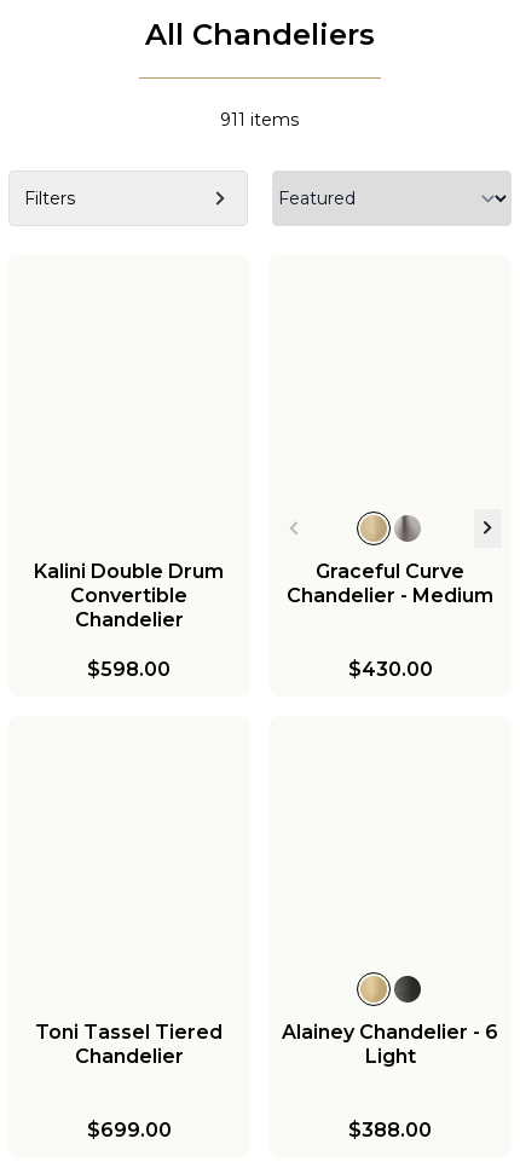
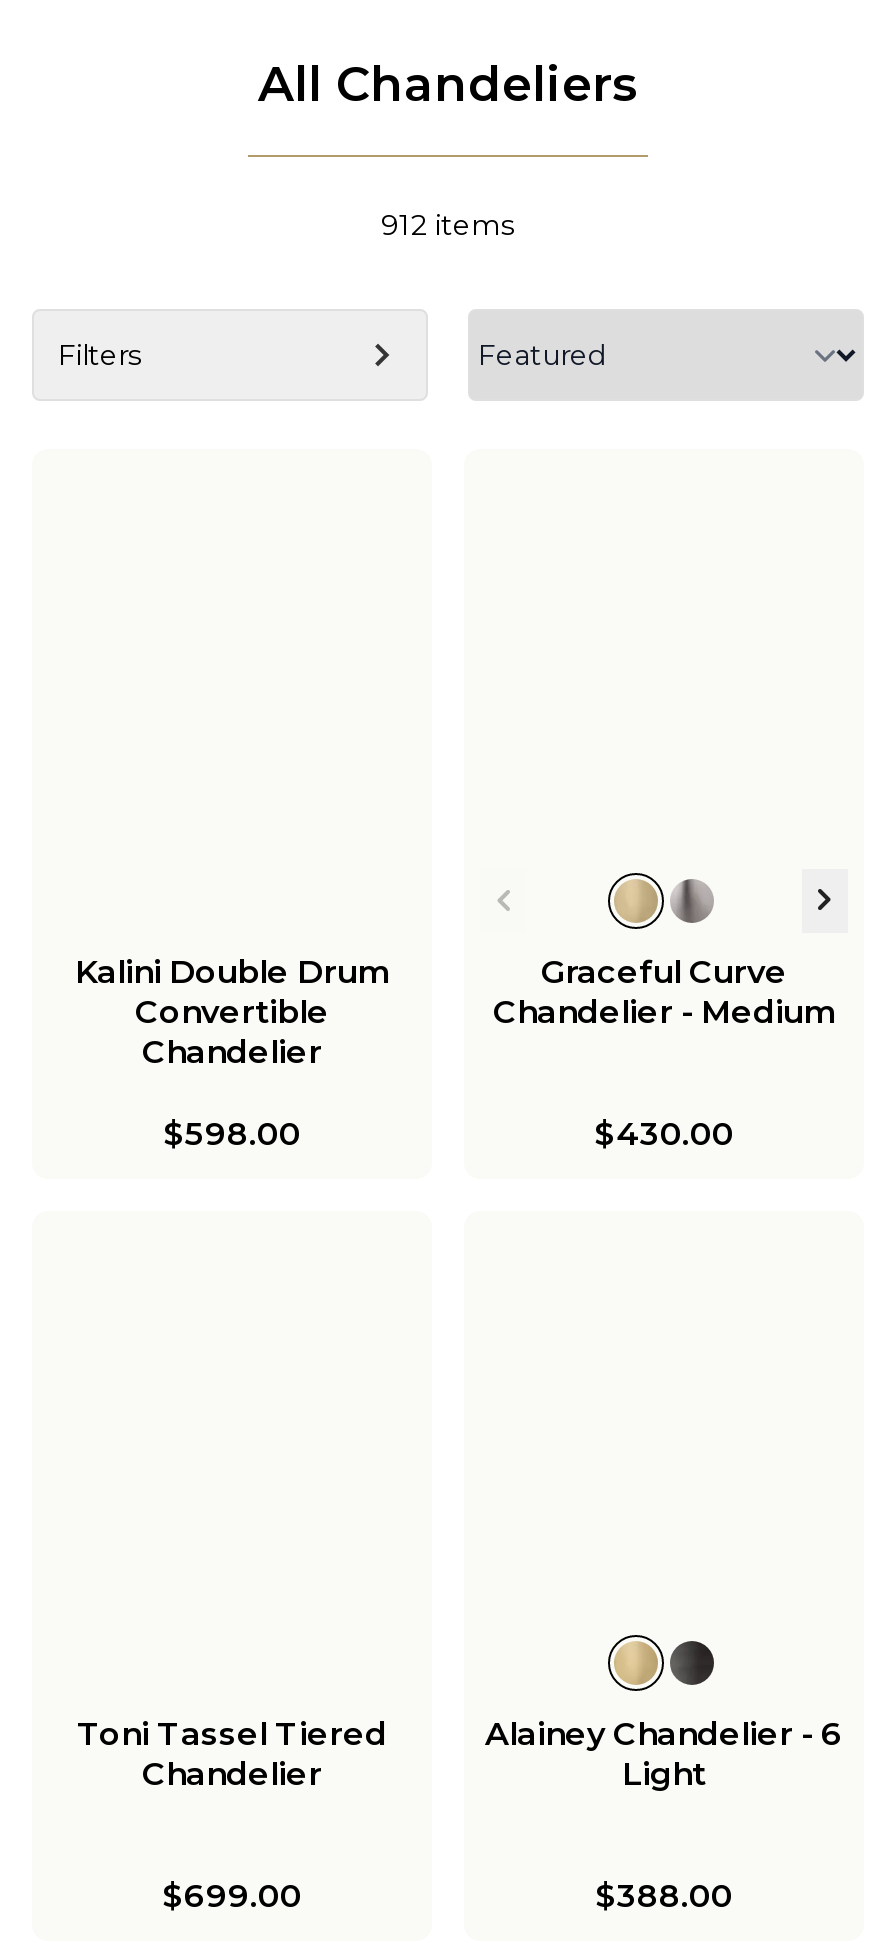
[221,109,299,131] 911 items -> [381,207,515,243] 912 items

